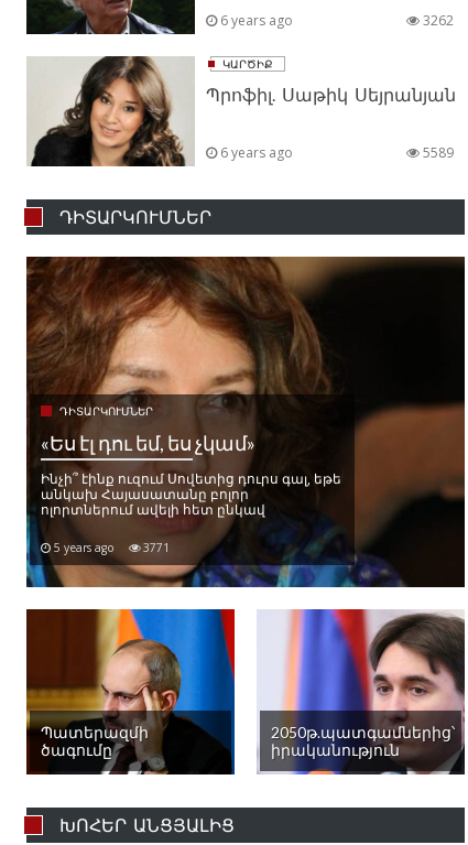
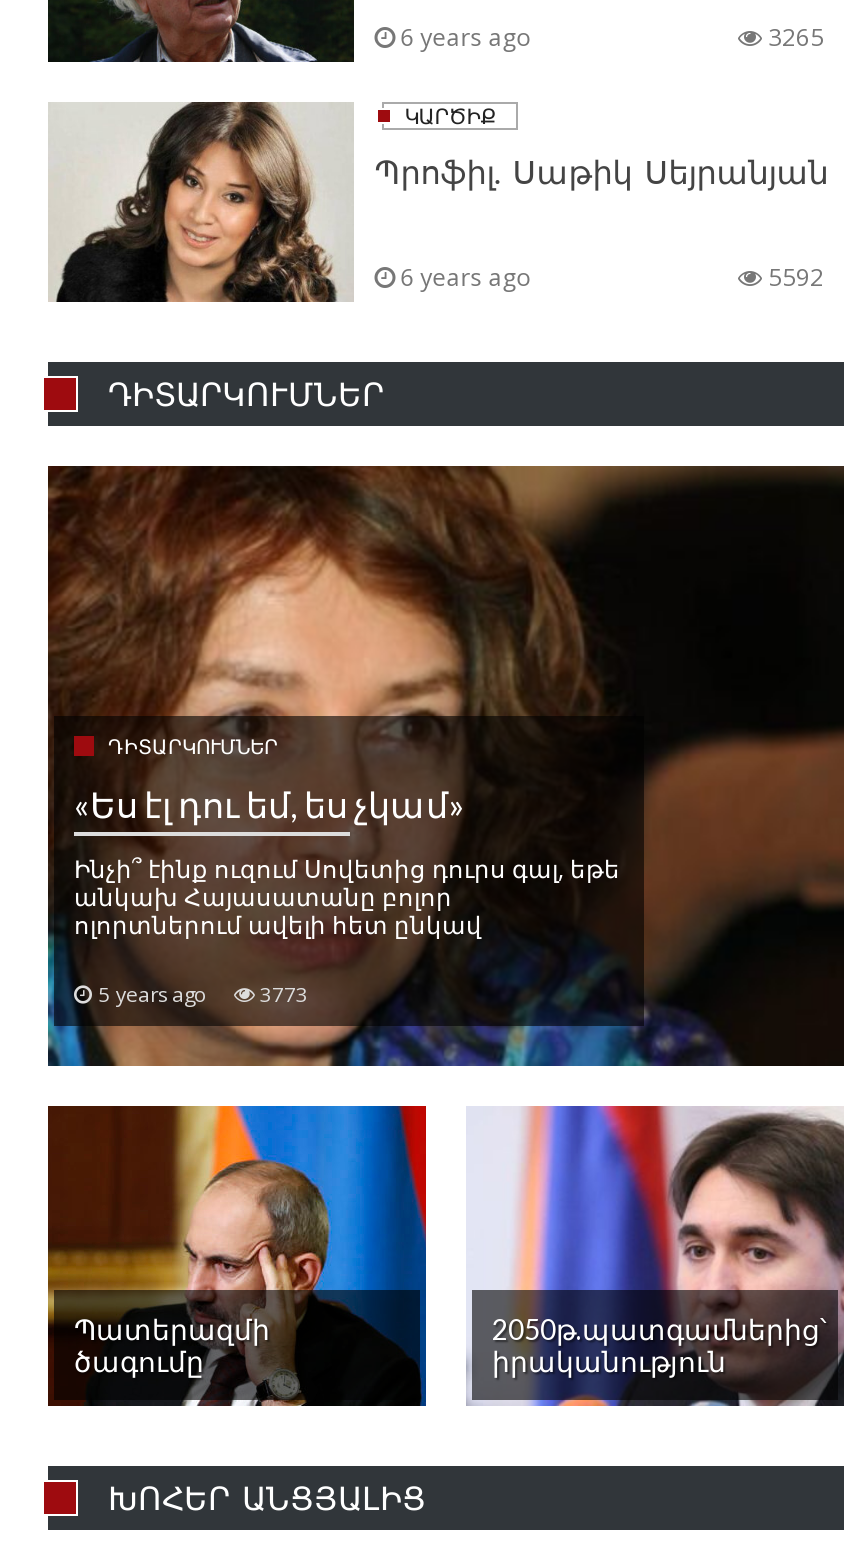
[420,11,454,30] 3262 -> [762,20,824,54] 3265
[420,143,454,162] 5589 -> [762,260,824,294] 5592
[51,540,170,555] 5 years ago 3771 -> [92,980,308,1008] 5 years ago 3773

